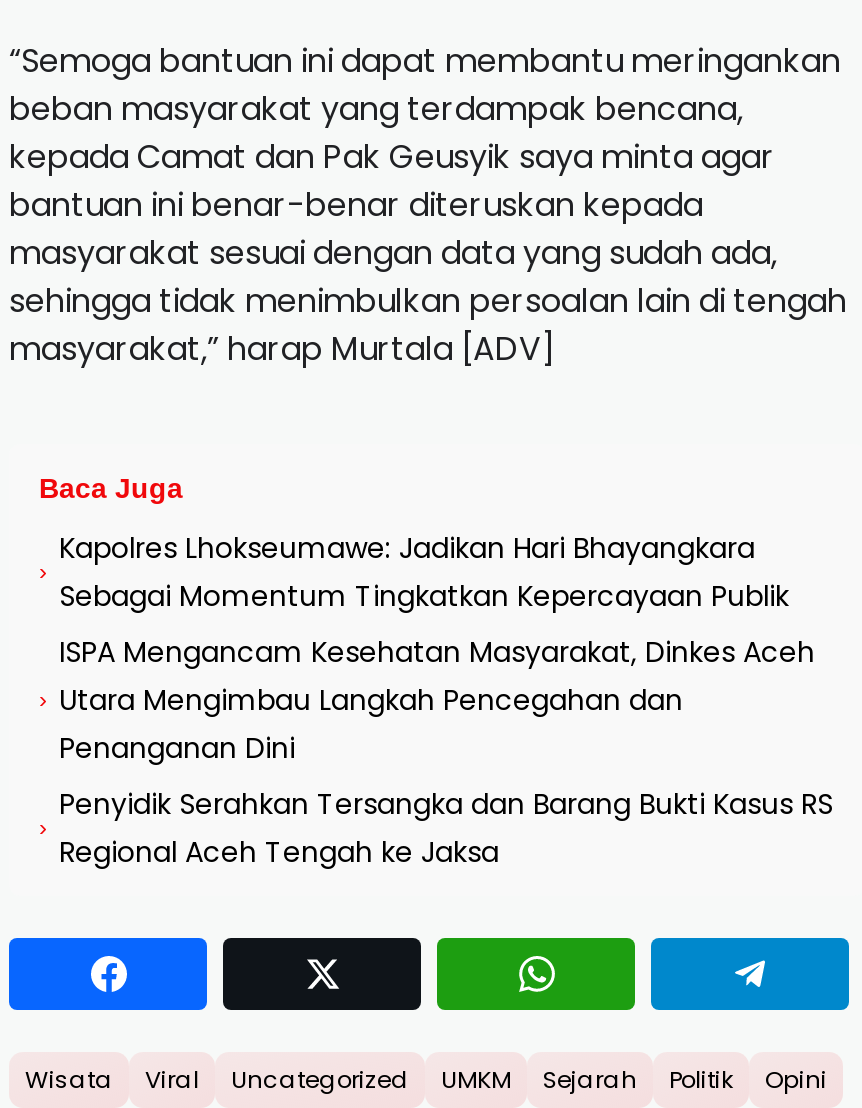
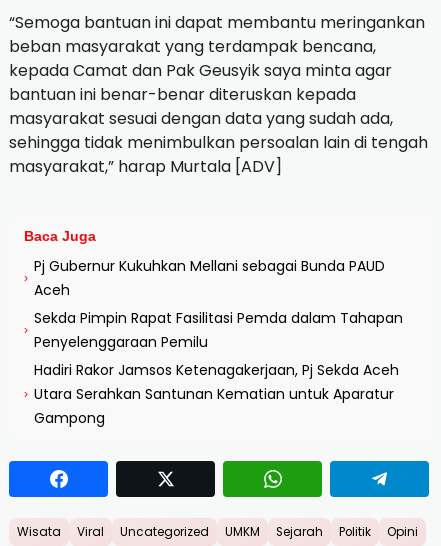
[59,528,789,616] Kapolres Lhokseumawe: Jadikan Hari Bhayangkara | Sebagai Momentum Tingkatkan Kepercayaan Publik -> [34,256,385,300] Pj Gubernur Kukuhkan Mellani sebagai Bunda PAUD | Aceh
[59,632,815,768] ISPA Mengancam Kesehatan Masyarakat, Dinkes Aceh | Utara Mengimbau Langkah Pencegahan dan | Penanganan Dini -> [34,308,403,352] Sekda Pimpin Rapat Fasilitasi Pemda dalam Tahapan | Penyelenggaraan Pemilu
[59,784,833,872] Penyidik Serahkan Tersangka dan Barang Bukti Kasus RS | Regional Aceh Tengah ke Jaksa -> [34,360,399,428] Hadiri Rakor Jamsos Ketenagakerjaan, Pj Sekda Aceh | Utara Serahkan Santunan Kematian untuk Aparatur | Gampong

